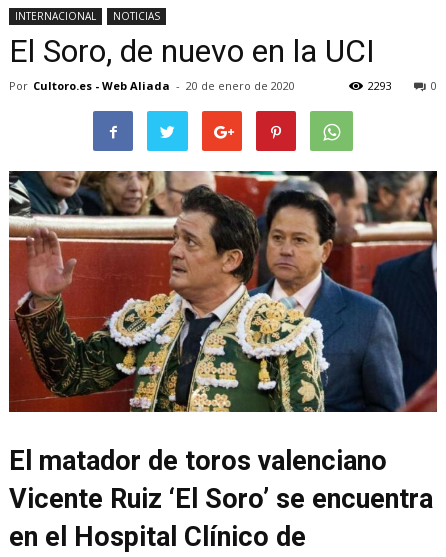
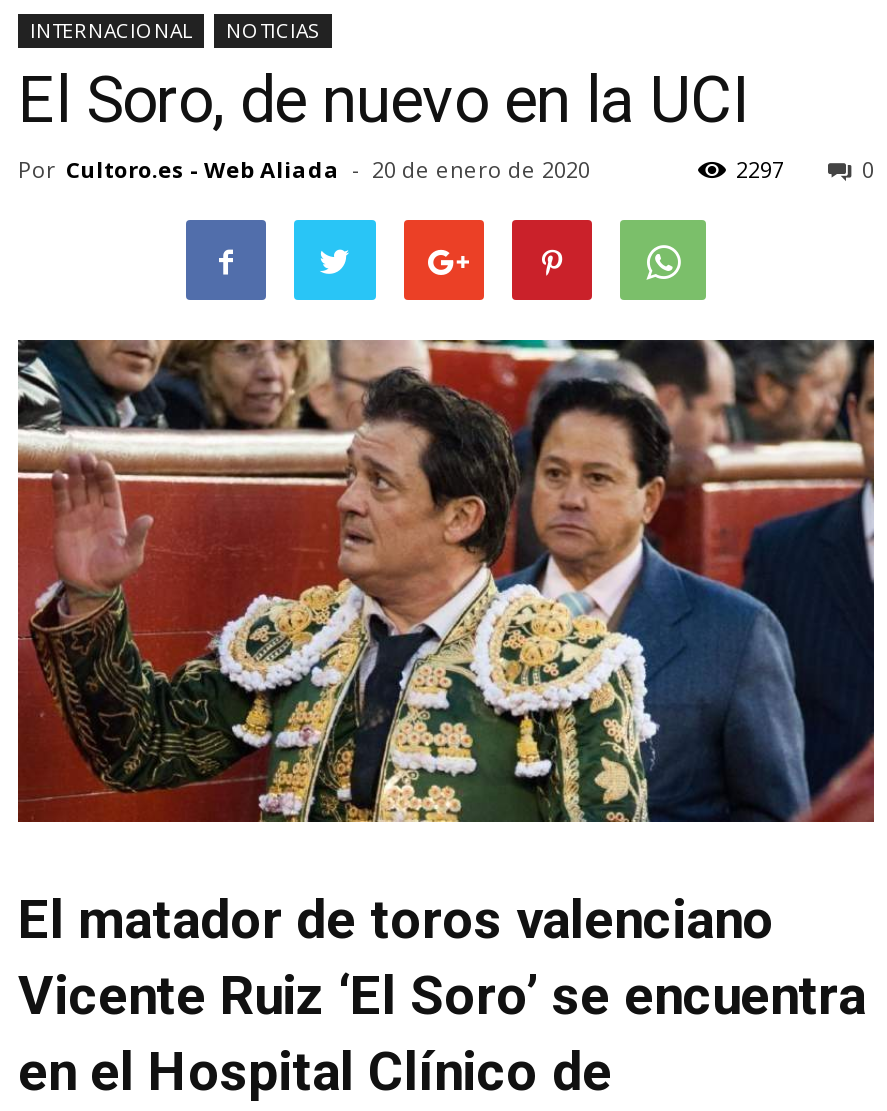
[368,78,392,93] 2293 -> [736,154,784,184] 2297

